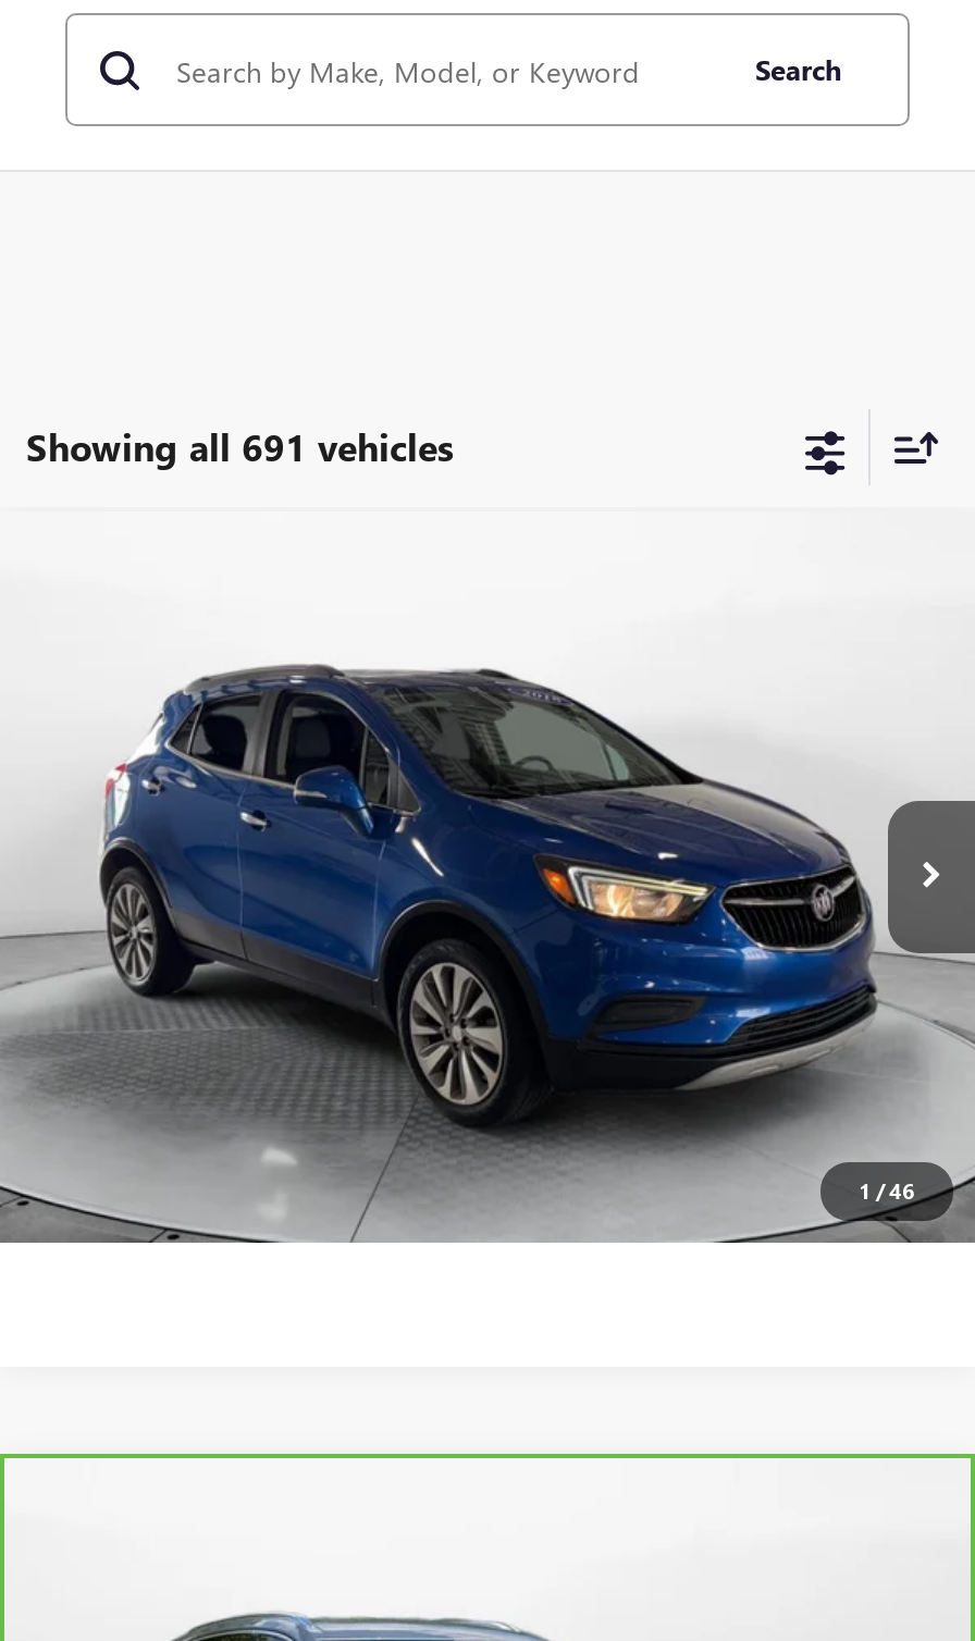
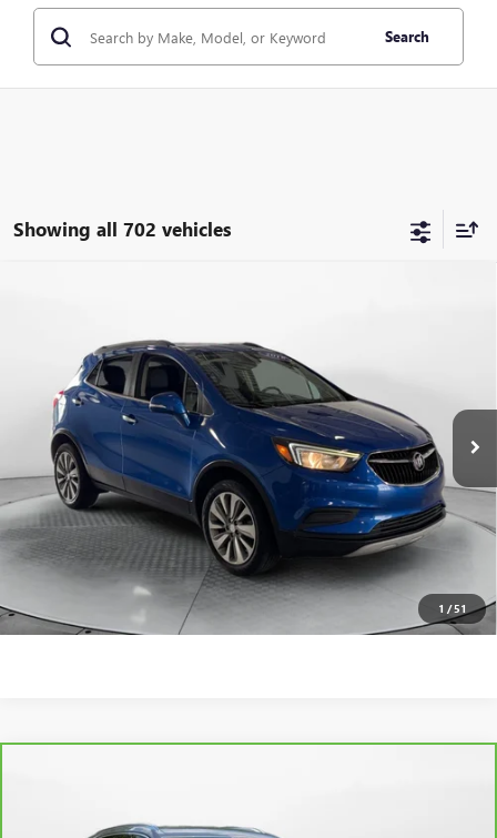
[26,421,453,469] Showing all 691 vehicles -> [13,216,231,240] Showing all 702 vehicles
[859,1175,915,1206] 1 / 46 -> [438,600,466,616] 1 / 51

